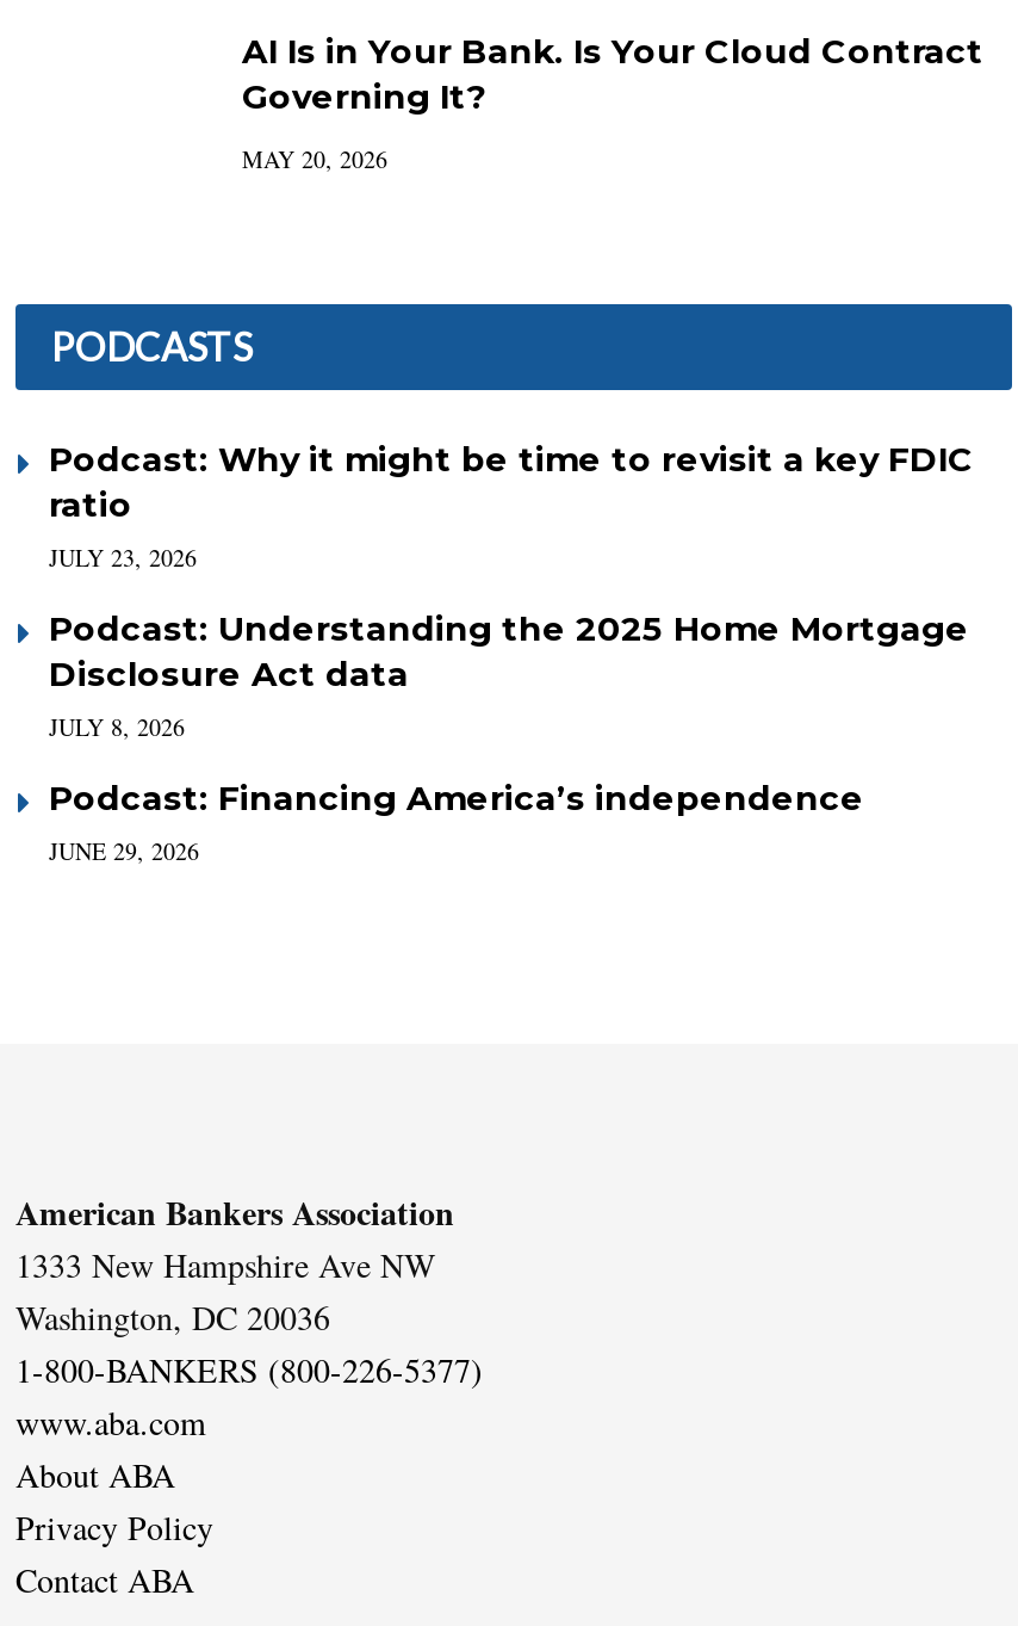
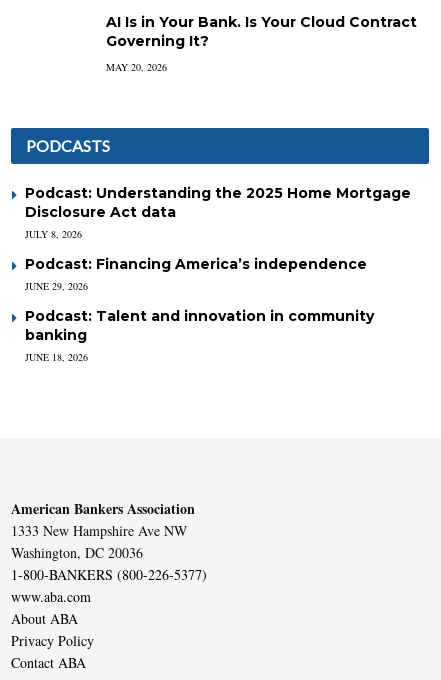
[49,437,974,573] Podcast: Why it might be time to revisit a key FDIC | ratio | JULY 23, 2026 -> none
moved [49,607,969,867] -> [25,184,411,293]: Podcast: Understanding the 2025 Home Mortgage | Disclosure Act data | JULY 8, 2026 | Podcast: Financing America’s independence | JUNE 29, 2026
none -> [25,307,374,364] Podcast: Talent and innovation in community | banking | JUNE 18, 2026

